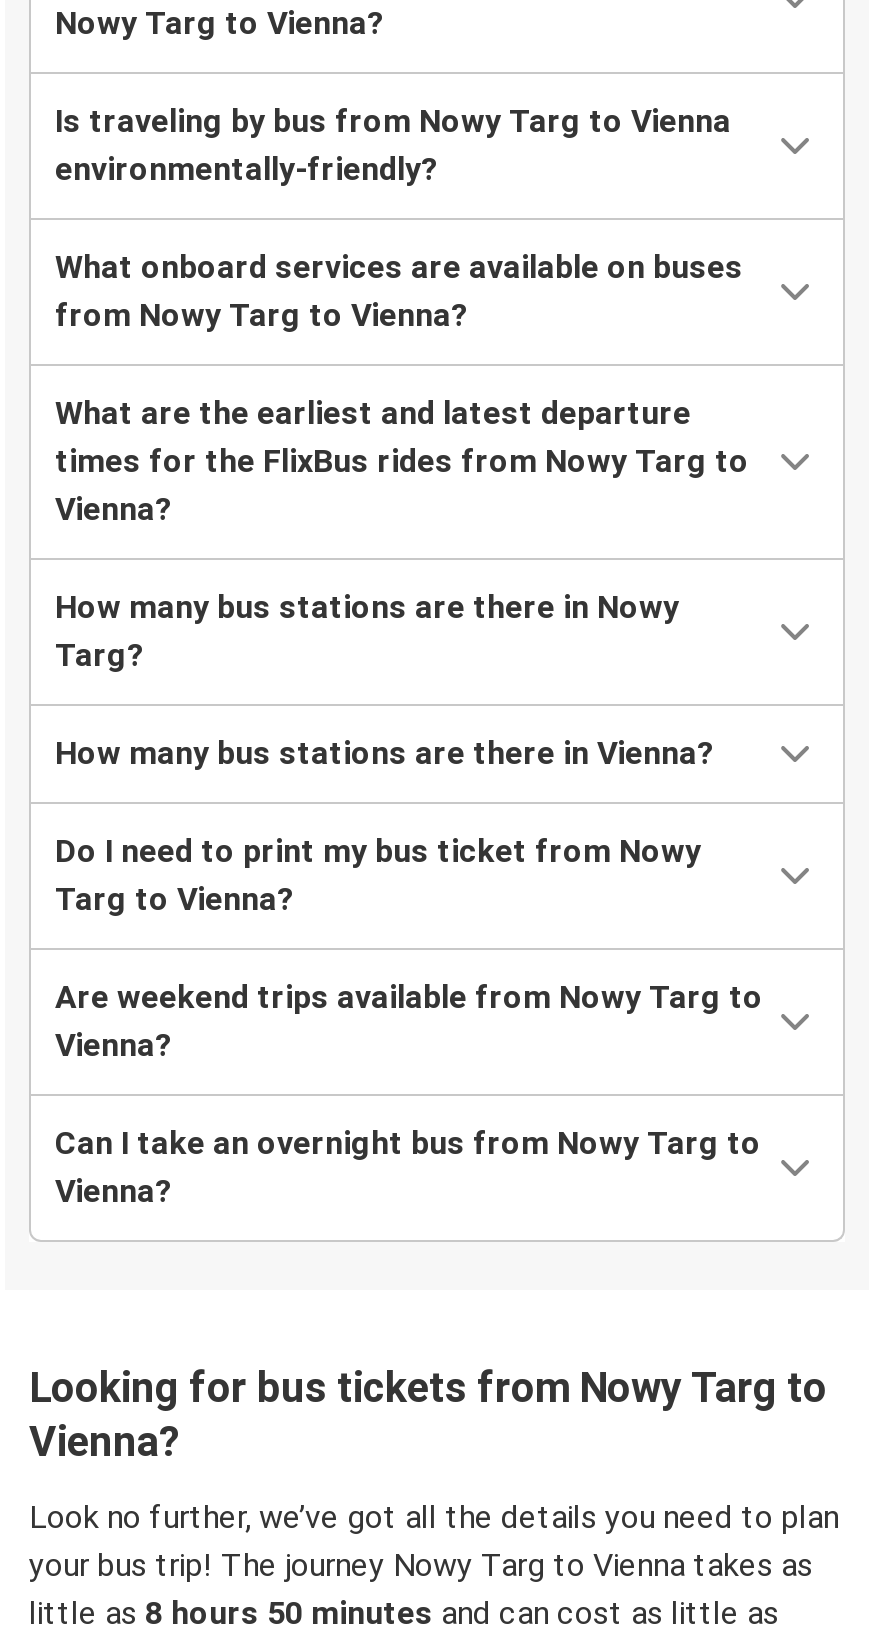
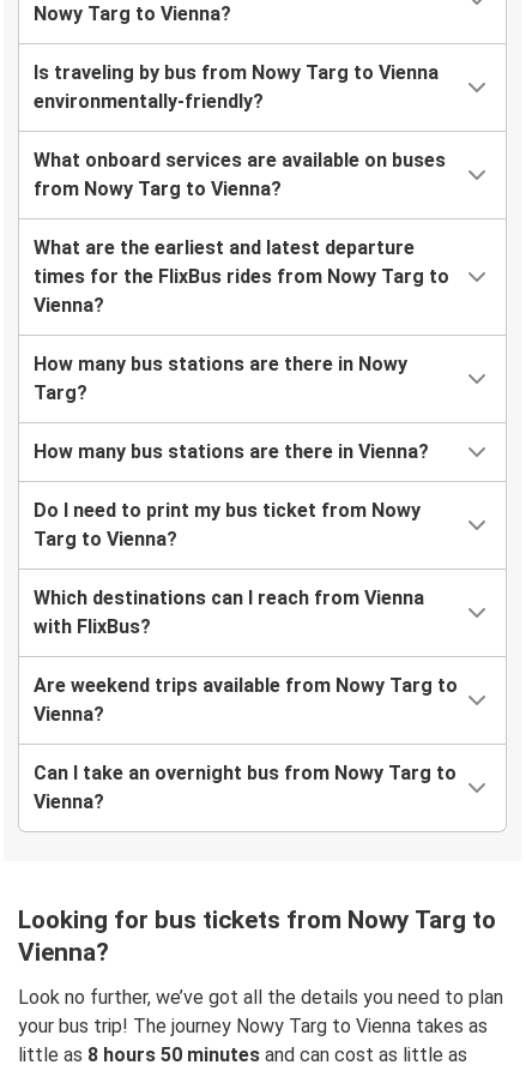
none -> [34,587,424,638] Which destinations can I reach from Vienna | with FlixBus?

